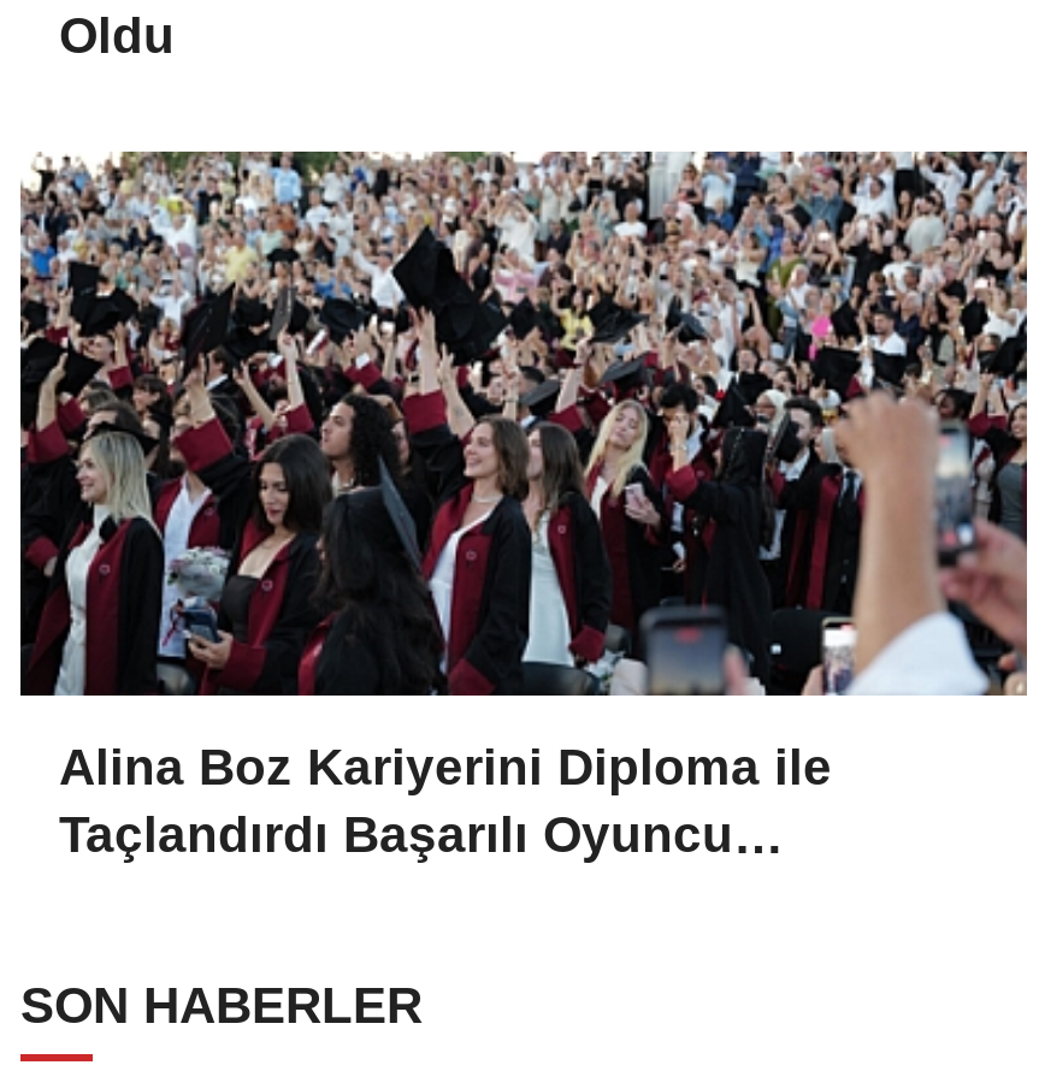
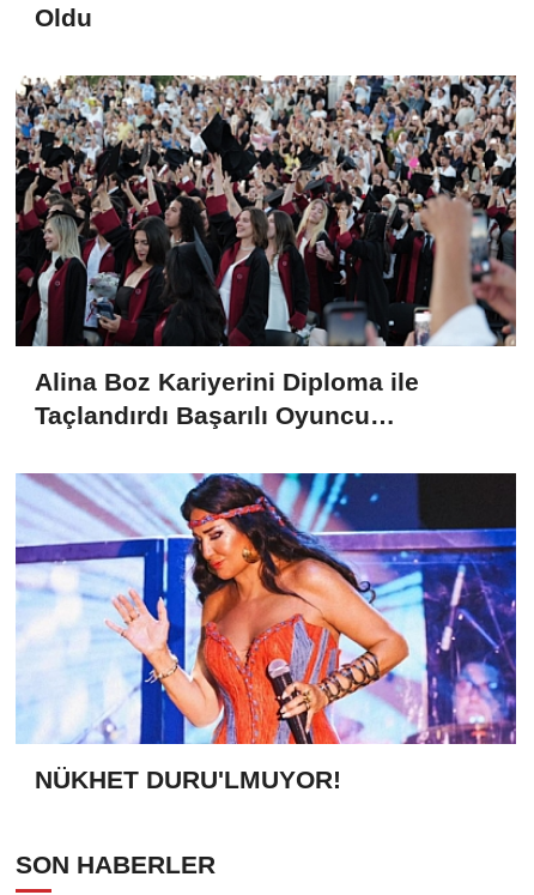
none -> [14,472,517,794] [image] | NÜKHET DURU'LMUYOR!

